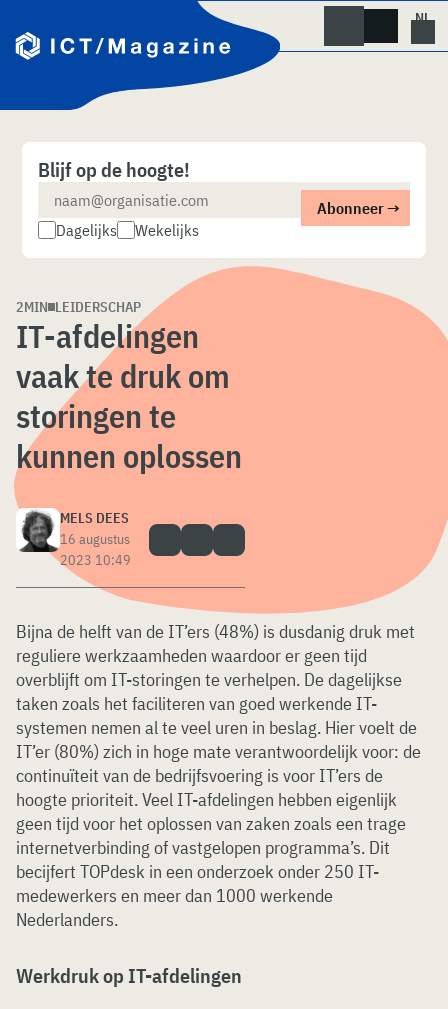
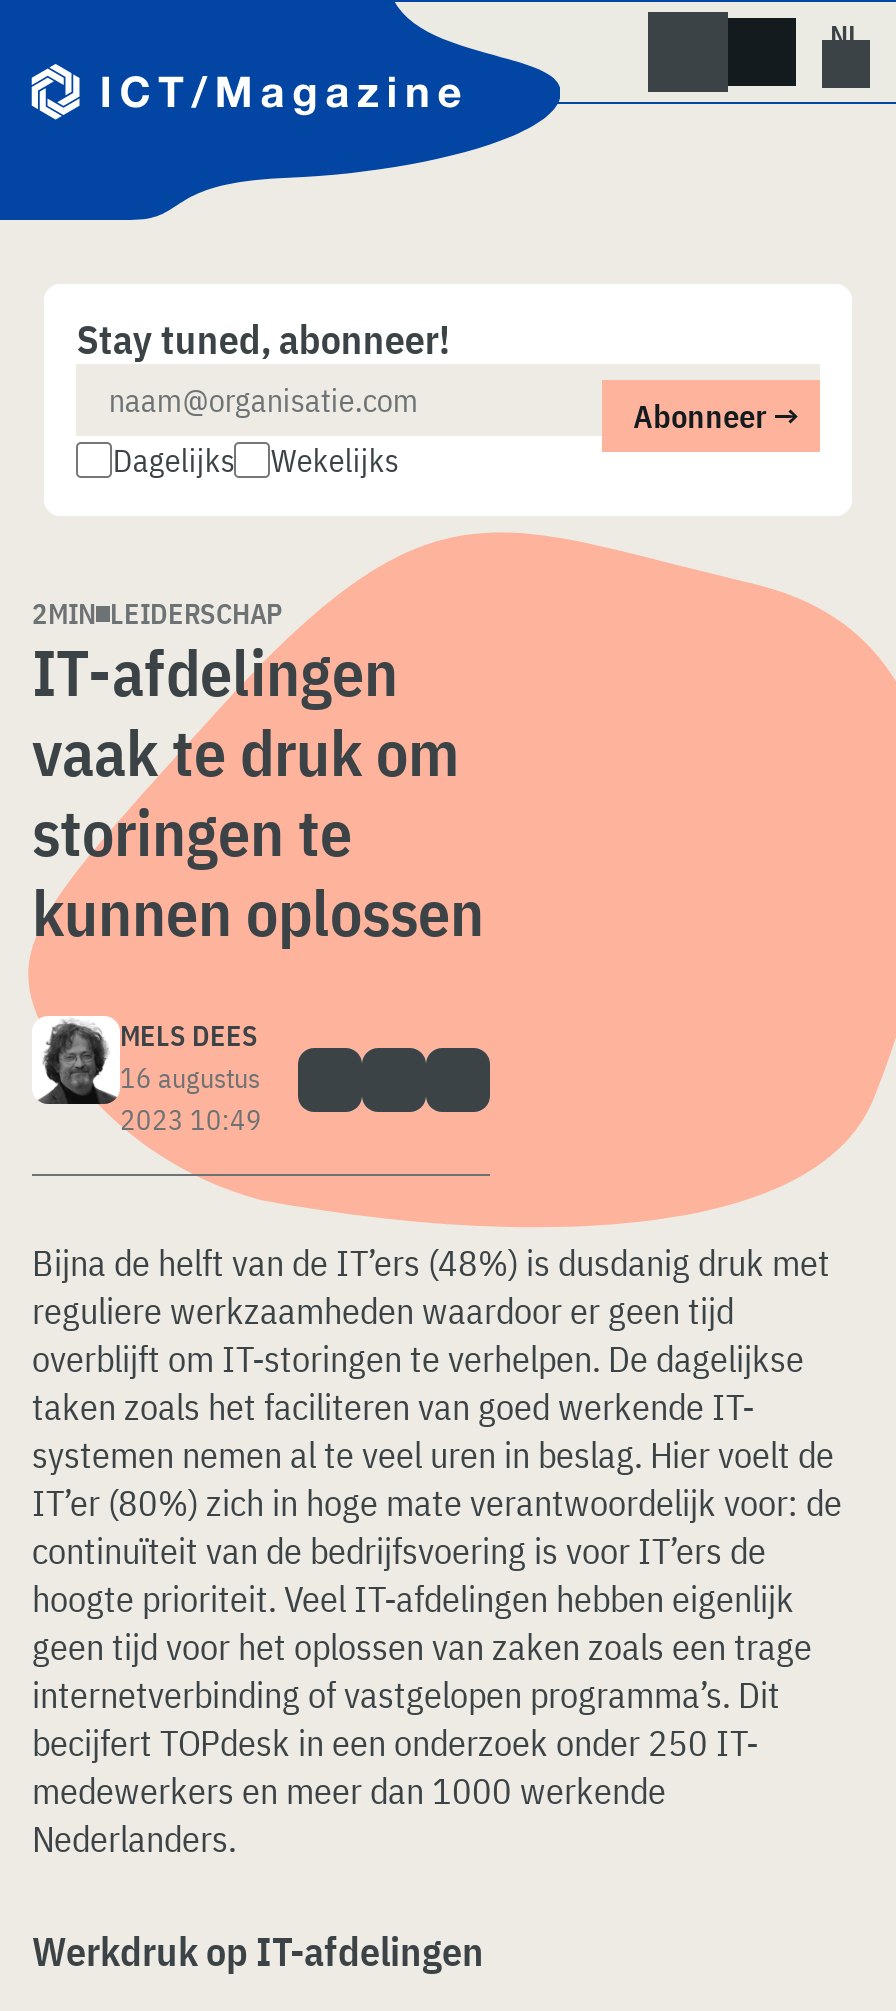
[38,156,190,183] Blijf op de hoogte! -> [77,312,451,366] Stay tuned, abonneer!

